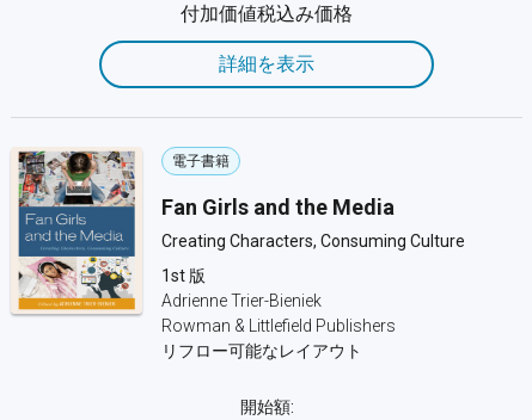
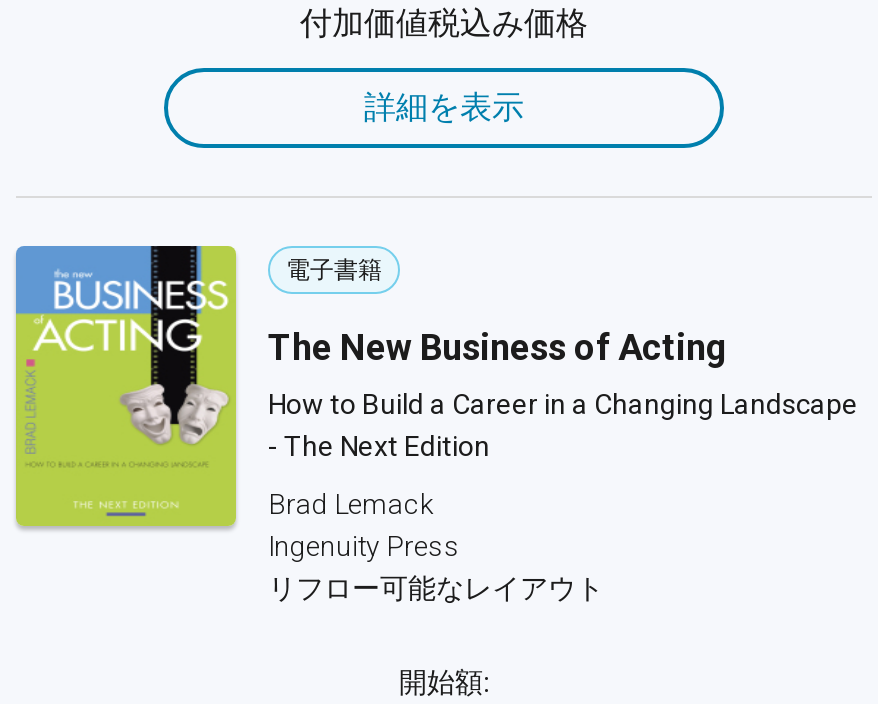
[11,147,395,314] [image] | Fan Girls and the Media -> [14,244,728,528] [image] | The New Business of Acting
[161,231,465,251] Creating Characters, Consuming Culture -> [268,388,858,462] How to Build a Career in a Changing Landscape | - The Next Edition
[161,266,396,335] 1st 版 | Adrienne Trier-Bieniek | Rowman & Littlefield Publishers -> [268,488,460,562] Brad Lemack | Ingenuity Press

